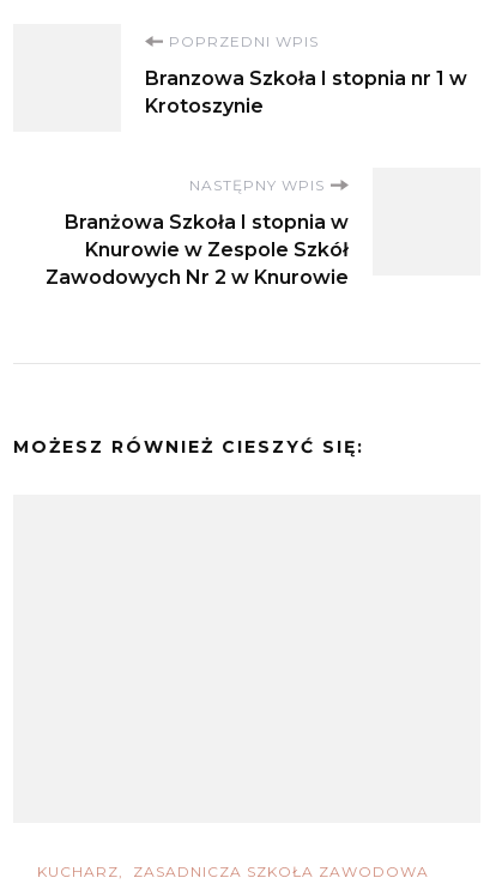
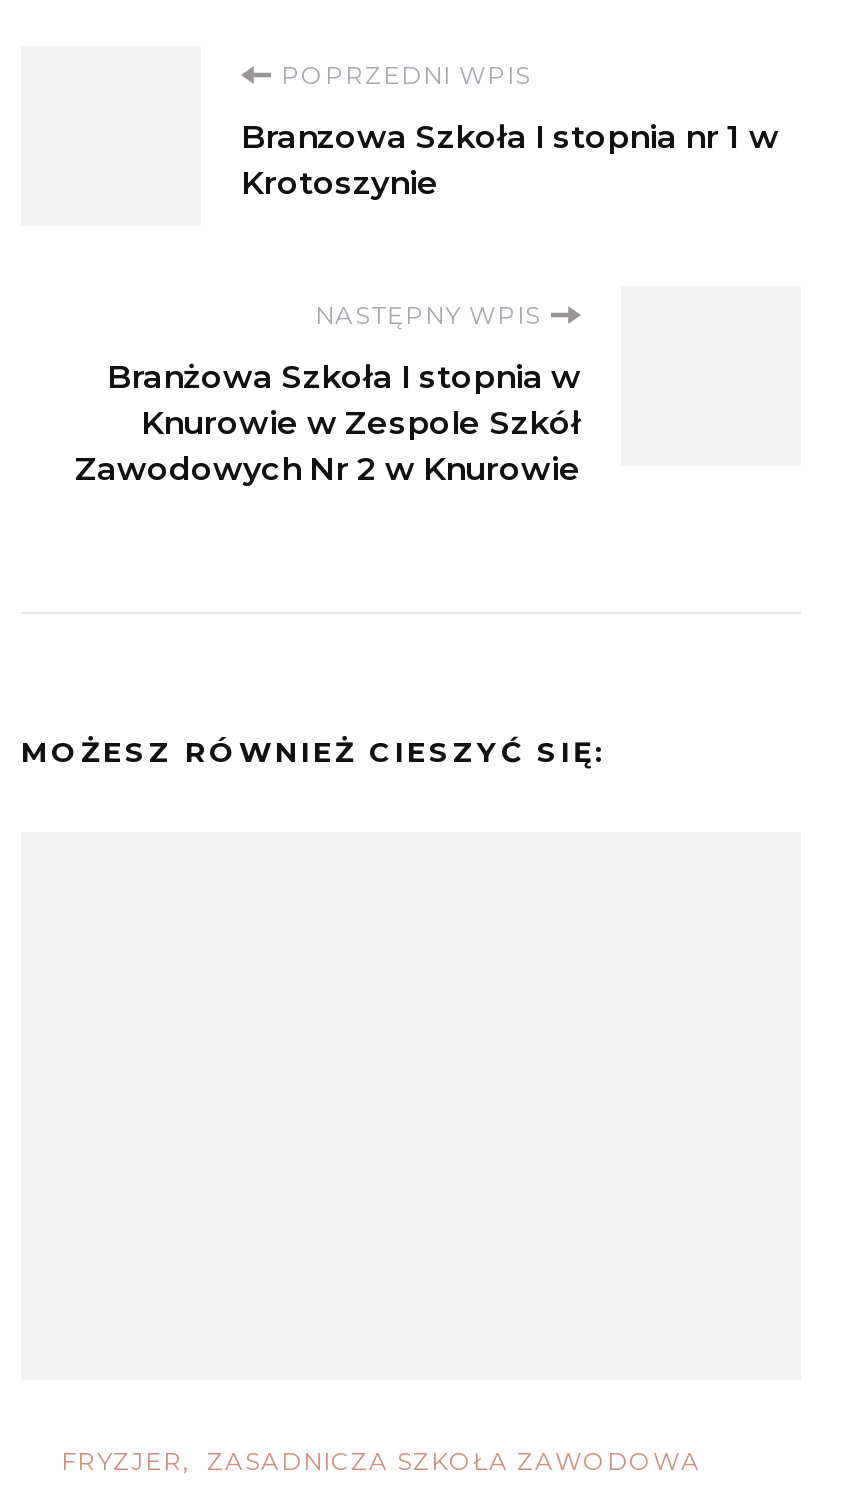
[37,863,119,881] KUCHARZ -> [61,1447,183,1477] FRYZJER

